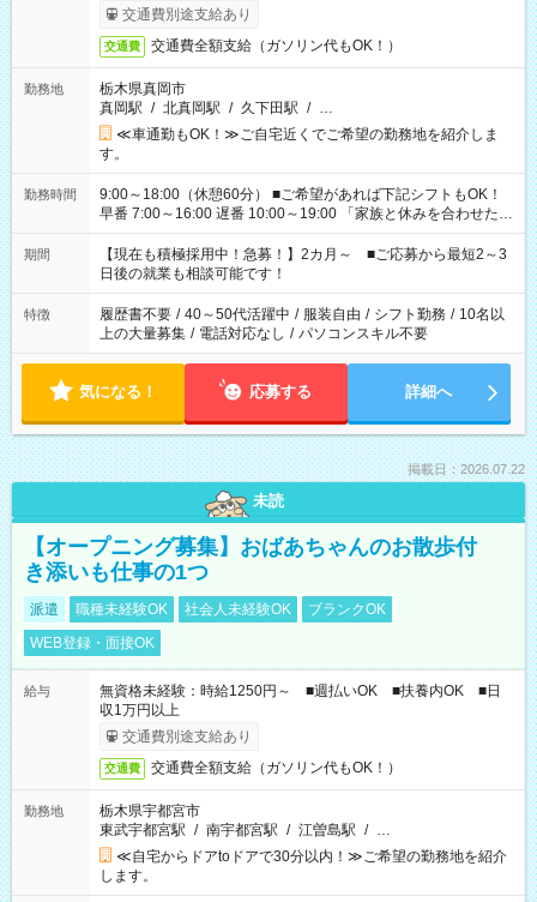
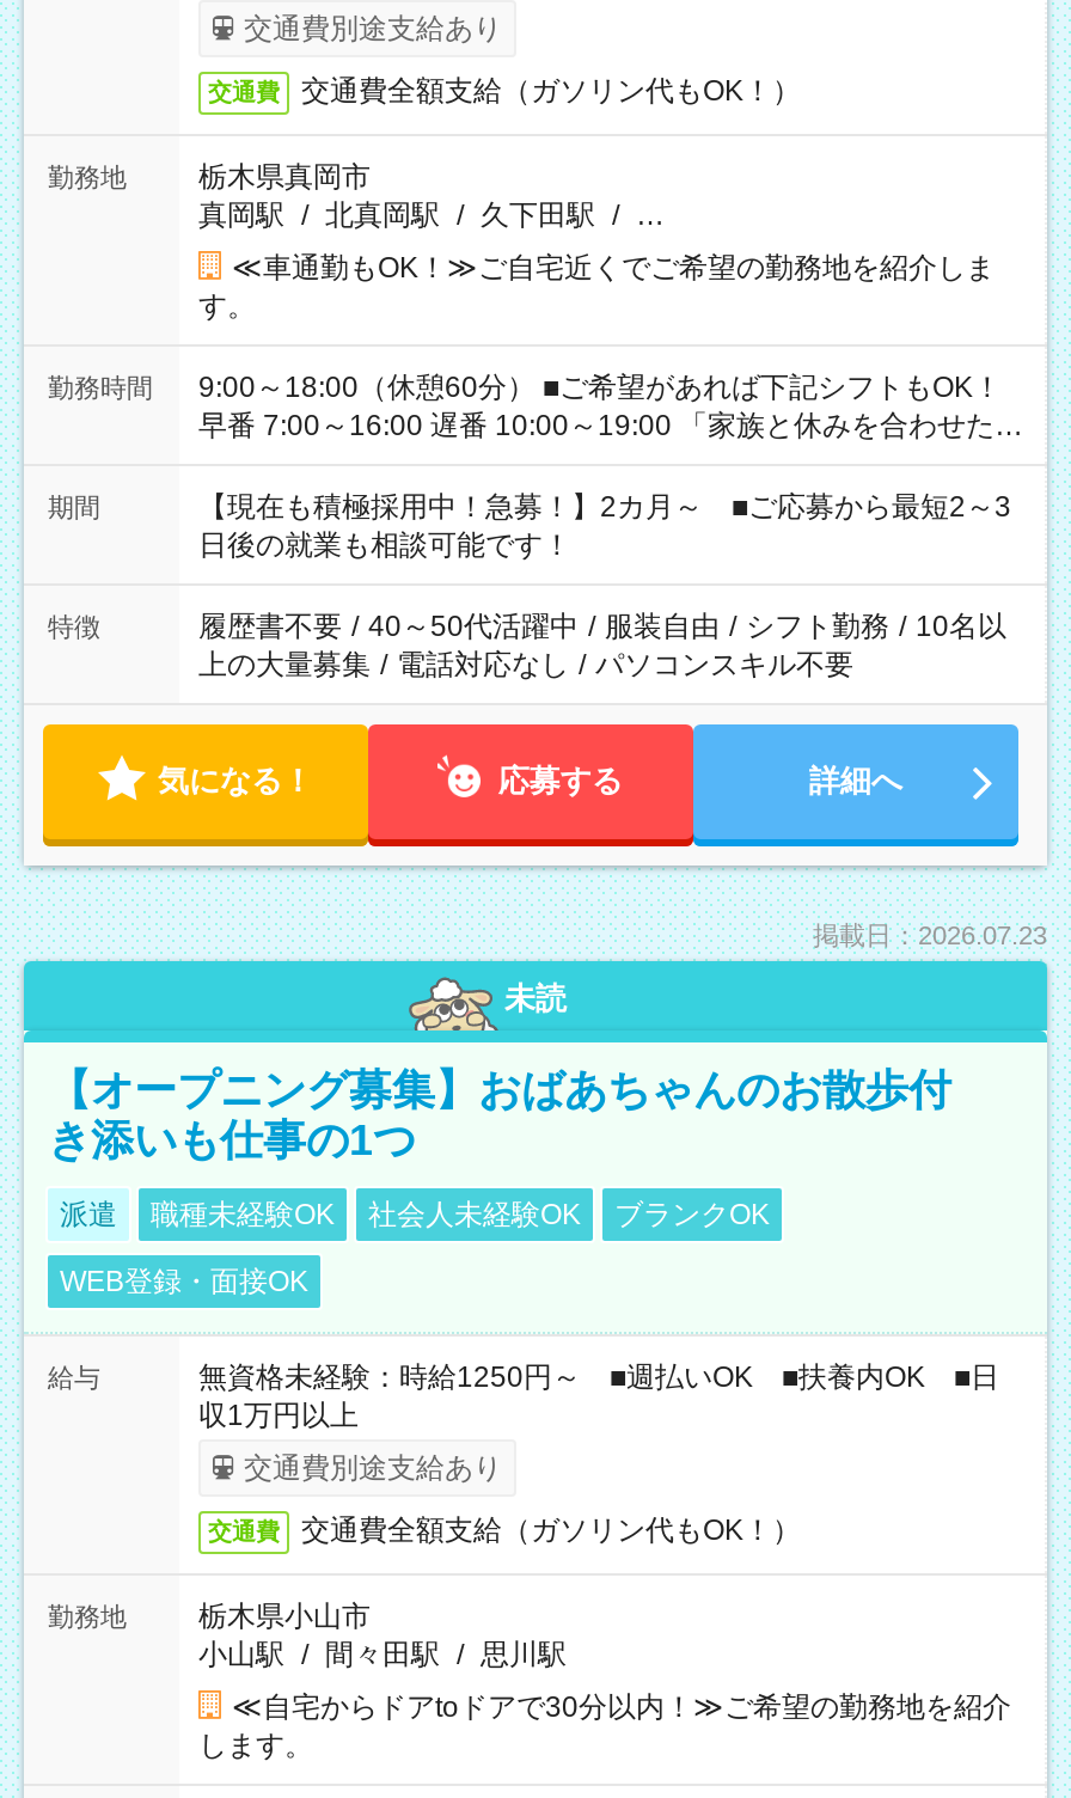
[408,462,525,476] 掲載日：2026.07.22 -> [813,921,1047,949] 掲載日：2026.07.23
[99,802,391,838] 栃木県宇都宮市 | 東武宇都宮駅 / 南宇都宮駅 / 江曽島駅 / … -> [198,1600,567,1671] 栃木県小山市 | 小山駅 / 間々田駅 / 思川駅

